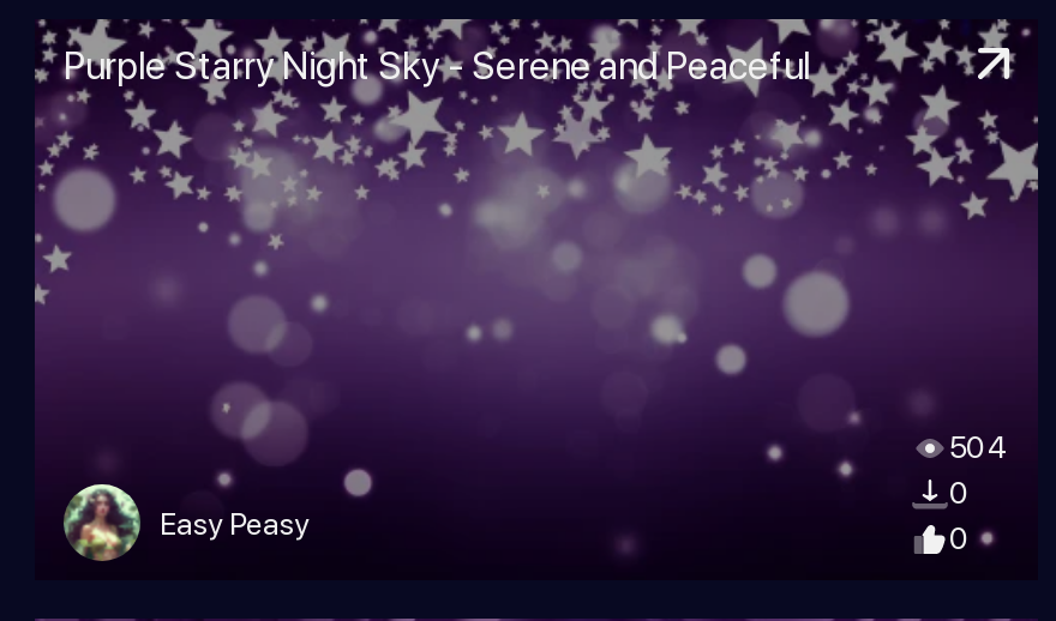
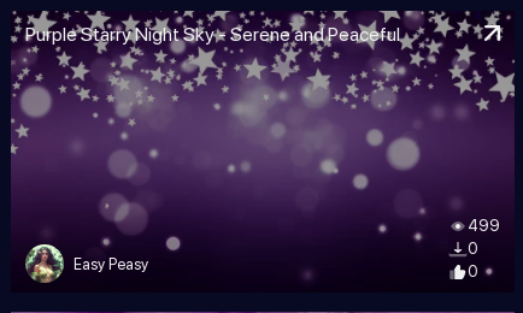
[949,430,1009,466] 504 -> [468,217,500,235] 499

